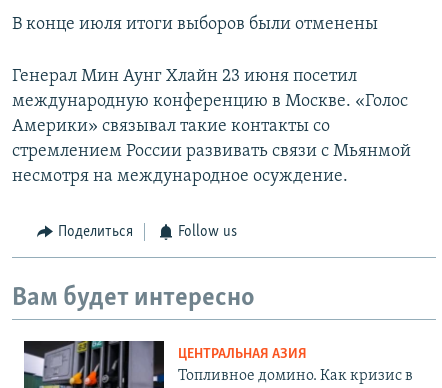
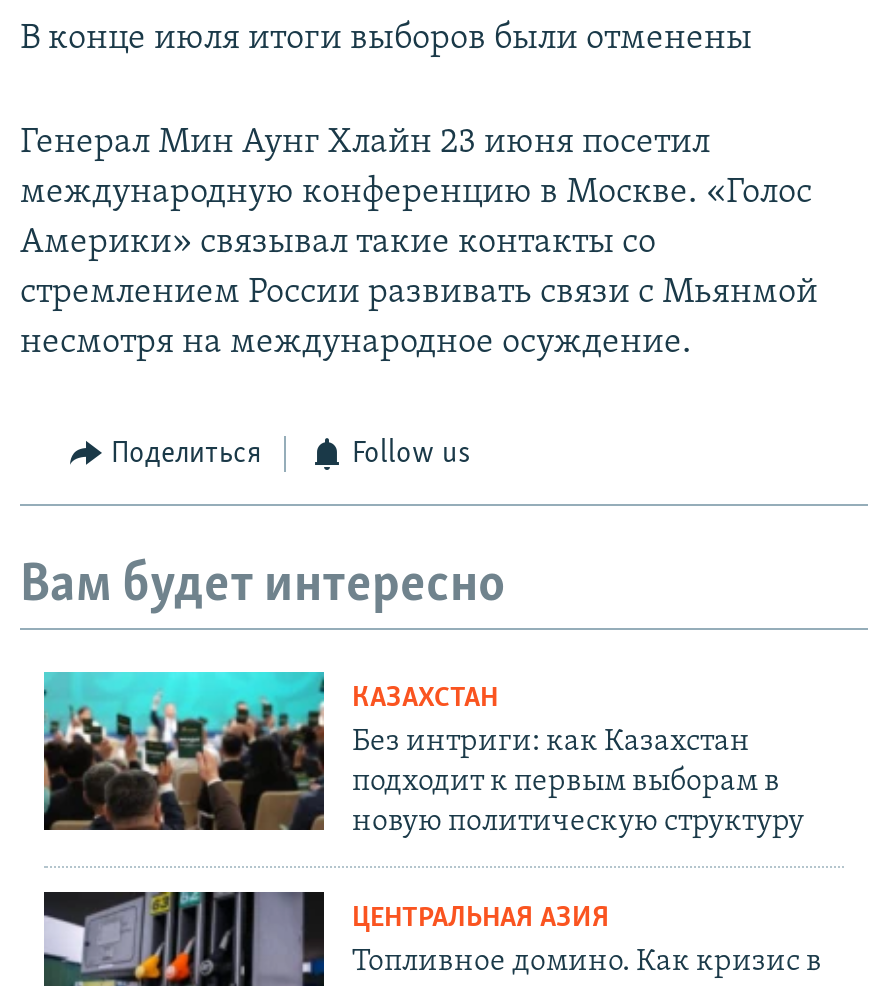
none -> [42,670,804,839] [image] | КАЗАХСТАН | Без интриги: как Казахстан | подходит к первым выборам в | новую политическую структуру

